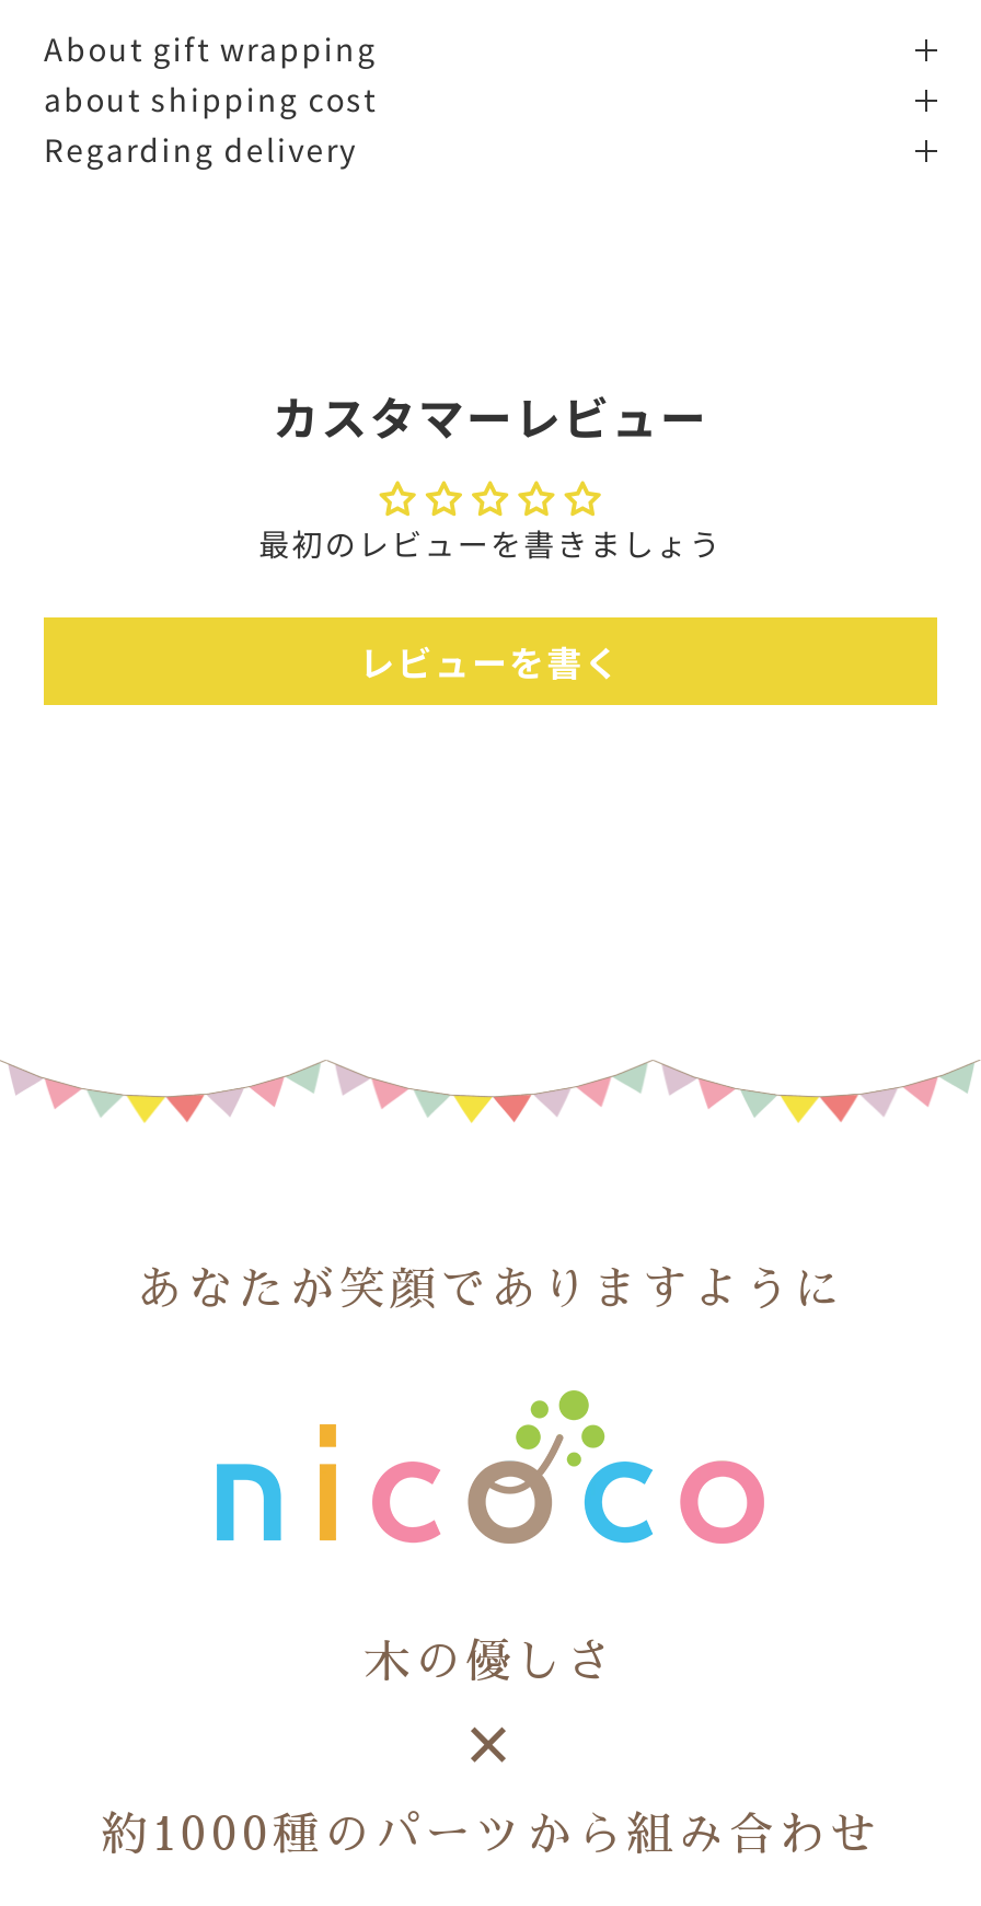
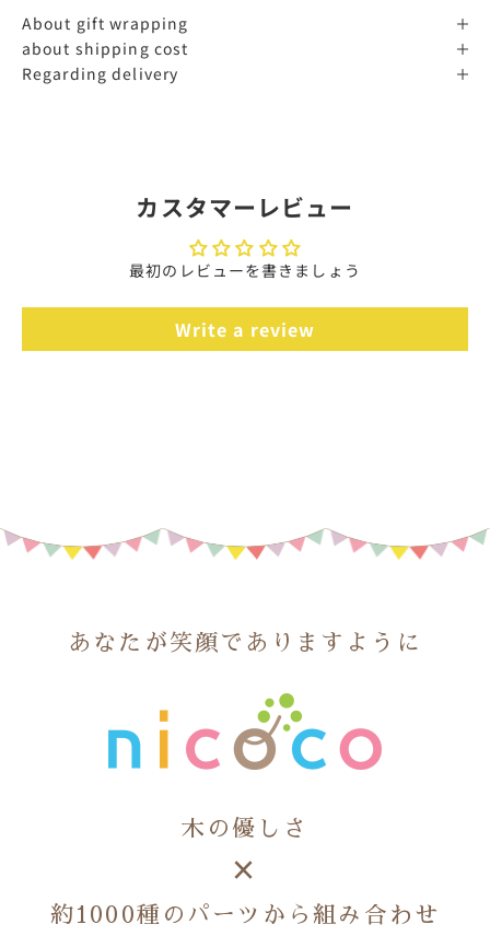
[359,635,622,688] レビューを書く -> [175,316,315,342] Write a review

